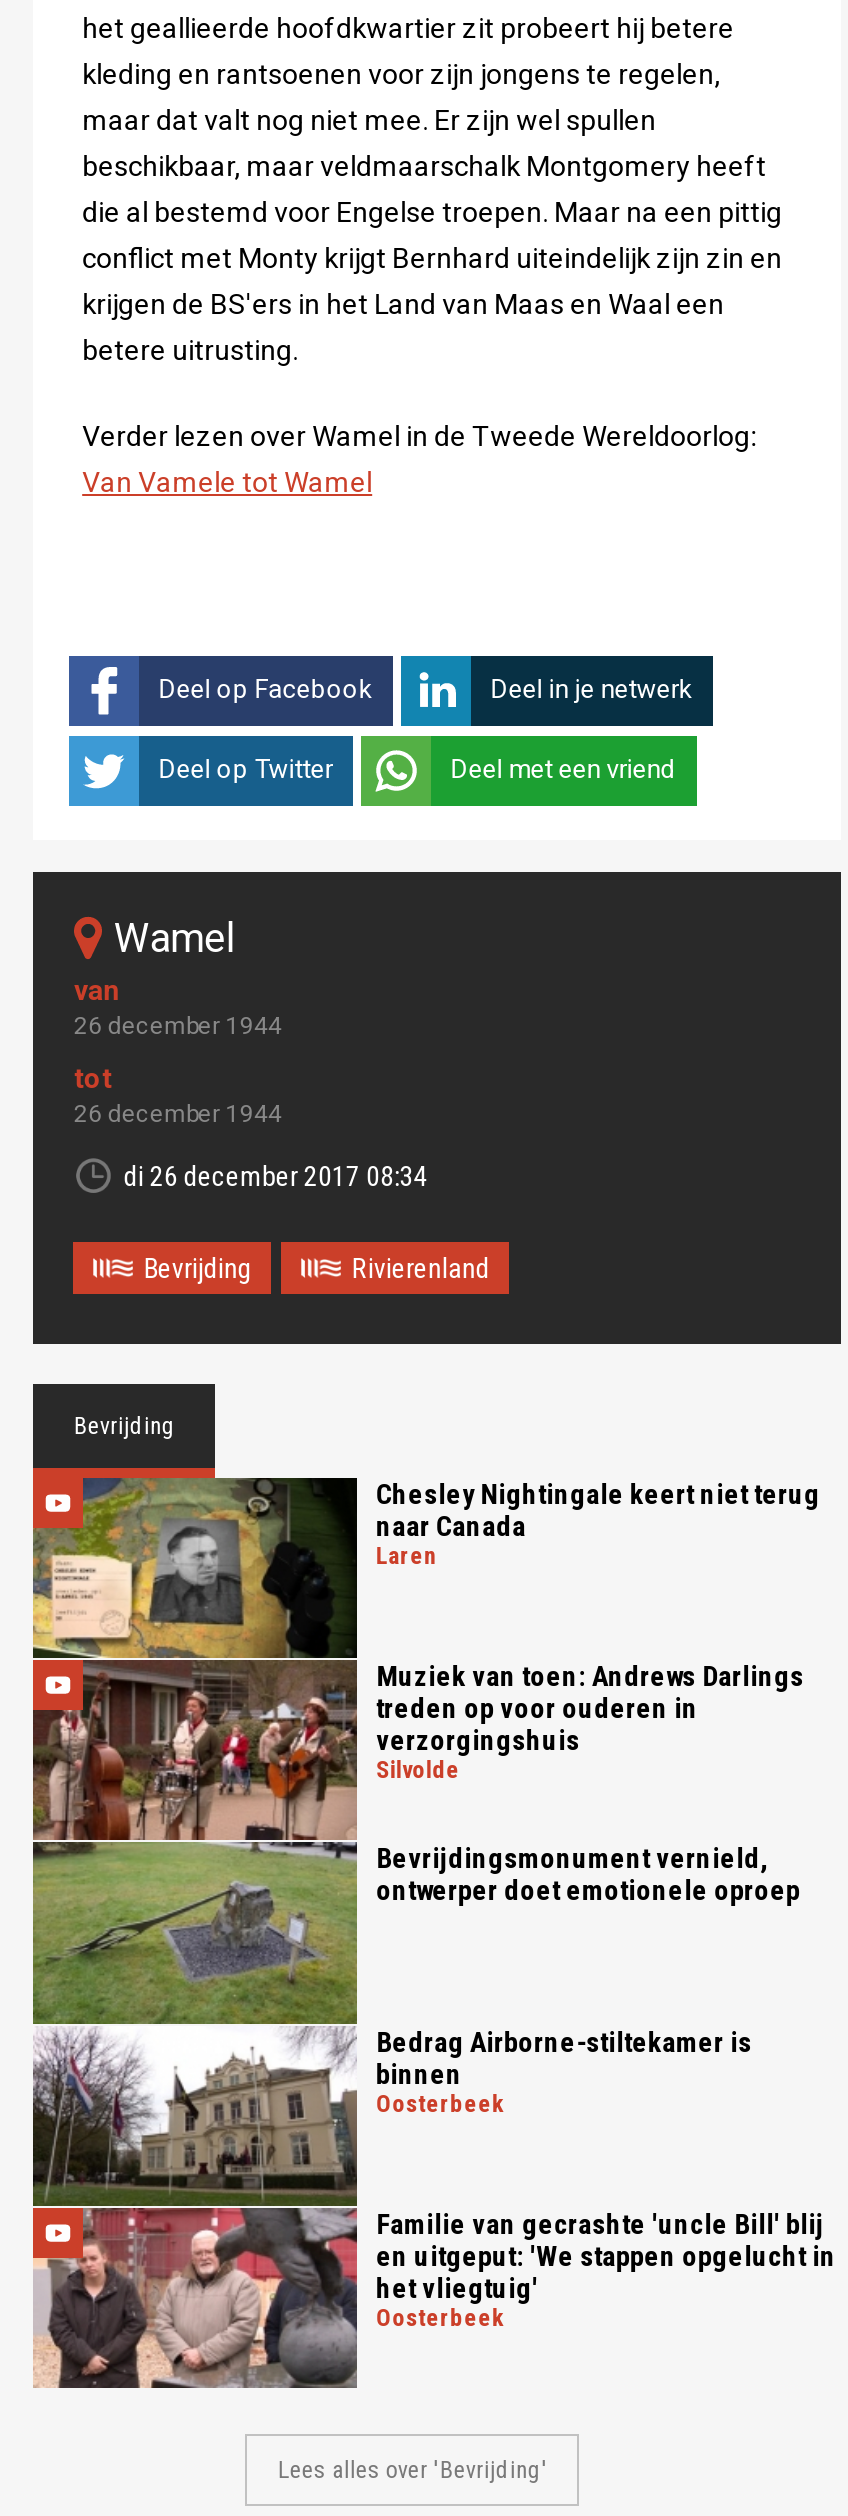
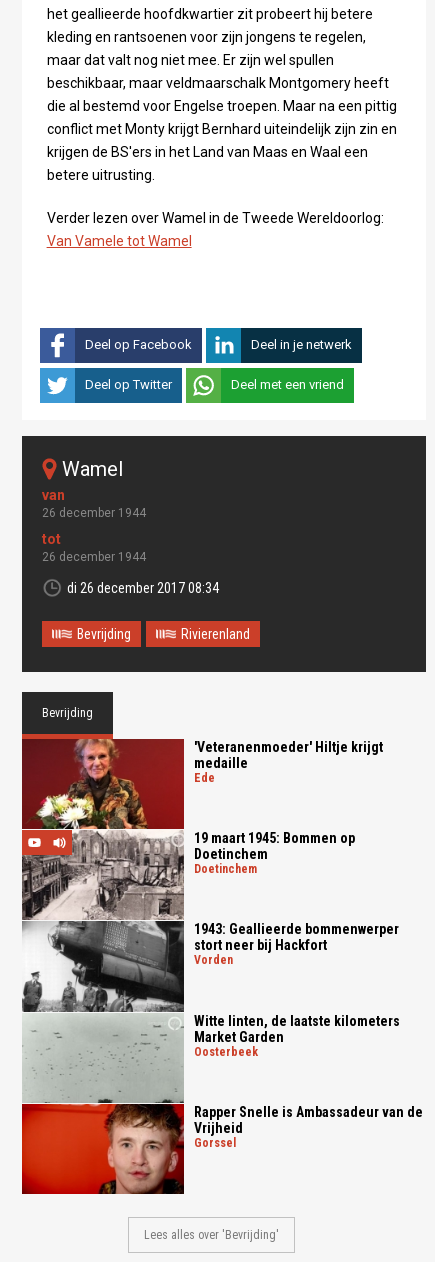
[31,1476,820,2390] [image] | Chesley Nightingale keert niet terug | naar Canada | laren -> [21,738,383,1195] [image] | 'Veteranenmoeder' Hiltje krijgt | medaille | ede
[376,1660,804,1784] Muziek van toen: Andrews Darlings | treden op voor ouderen in | verzorgingshuis | silvolde -> [194,830,355,876] 19 maart 1945: Bommen op | Doetinchem | doetinchem
[376,1843,800,1907] Bevrijdingsmonument vernield, | ontwerper doet emotionele oproep -> [194,921,399,967] 1943: Geallieerde bommenwerper | stort neer bij Hackfort | vorden
[376,2026,752,2090] Bedrag Airborne-stiltekamer is | binnen -> [194,1013,400,1045] Witte linten, de laatste kilometers | Market Garden
[376,2208,836,2332] Familie van gecrashte 'uncle Bill' blij | en uitgeput: 'We stappen opgelucht in | het vliegtuig' | oosterbeek -> [194,1104,423,1150] Rapper Snelle is Ambassadeur van de | Vrijheid | gorssel

